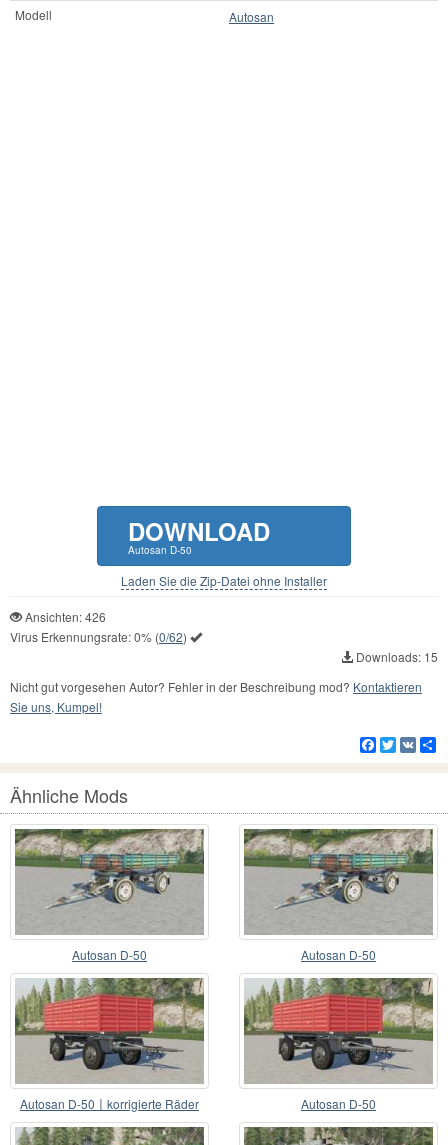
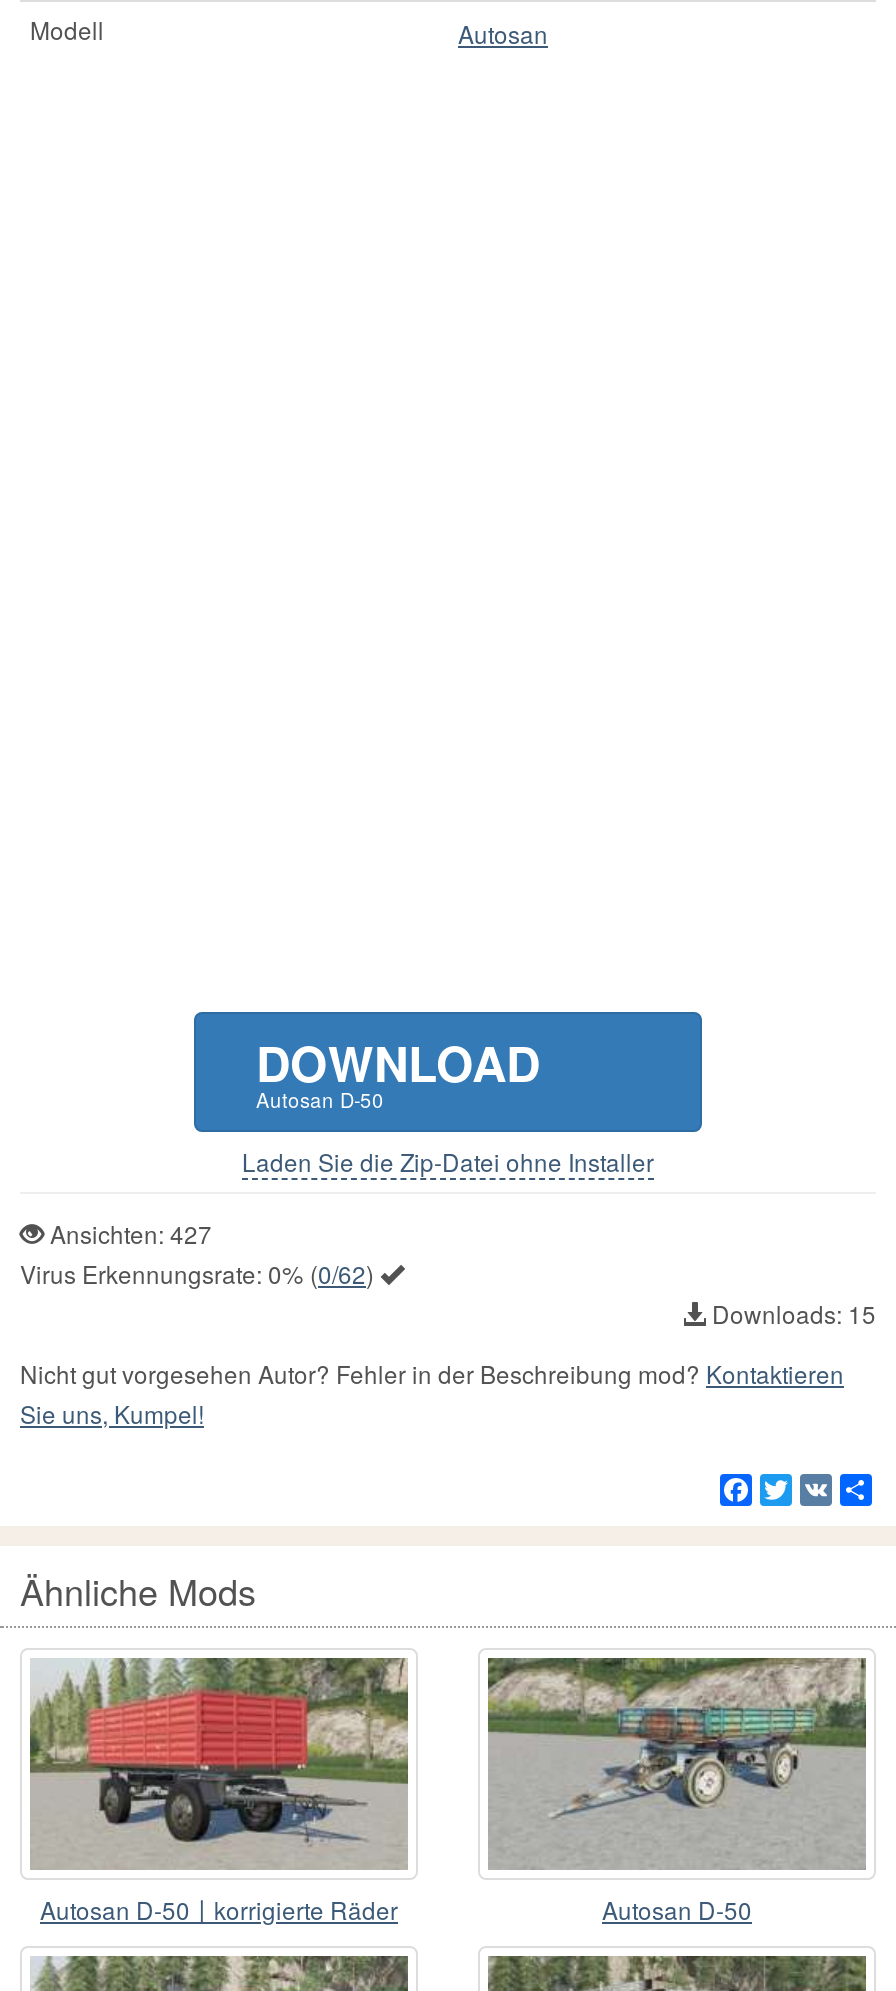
[22,608,106,625] Ansichten: 426 -> [44,1215,212,1249] Ansichten: 427
[14,828,376,963] [image] | Autosan D-50 | Autosan D-50 -> none
[244,977,433,1071] [image] -> none

